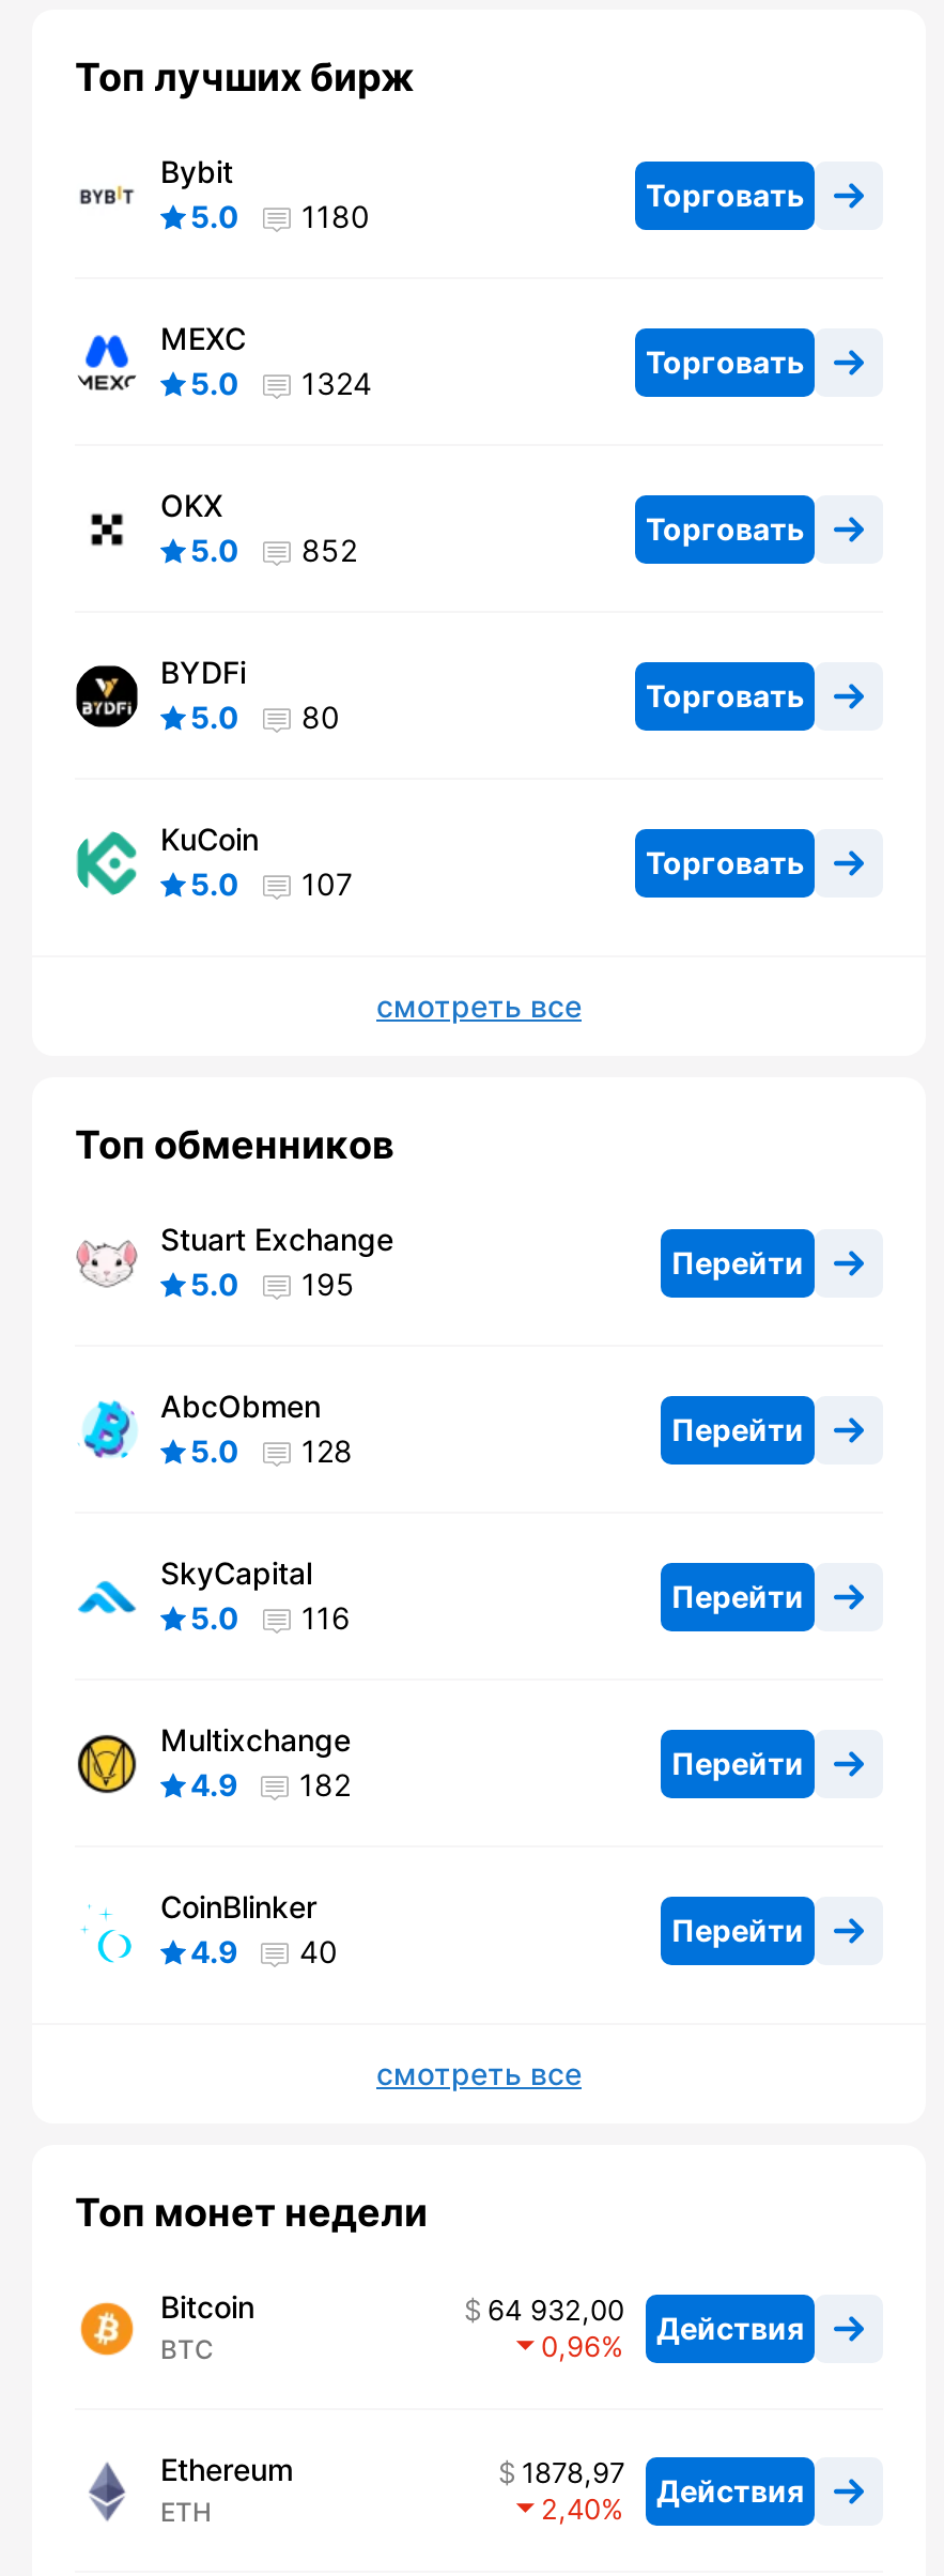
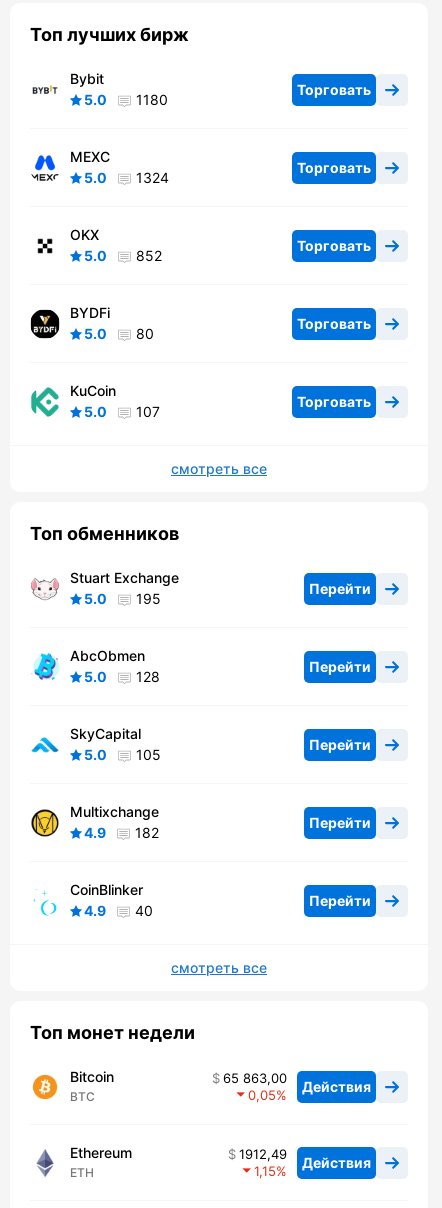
[190,1600,351,1637] 5.0 116 -> [84,746,161,763] 5.0 105
[488,2293,804,2346] 64 932,00 Действия -> [223,1070,371,1095] 65 863,00 Действия
[541,2330,601,2364] 0,96 -> [248,1087,276,1103] 0,05
[522,2456,804,2508] 1878,97 Действия -> [239,1146,371,1171] 1912,49 Действия
[541,2492,601,2527] 2,40 -> [254,1163,276,1179] 1,15

